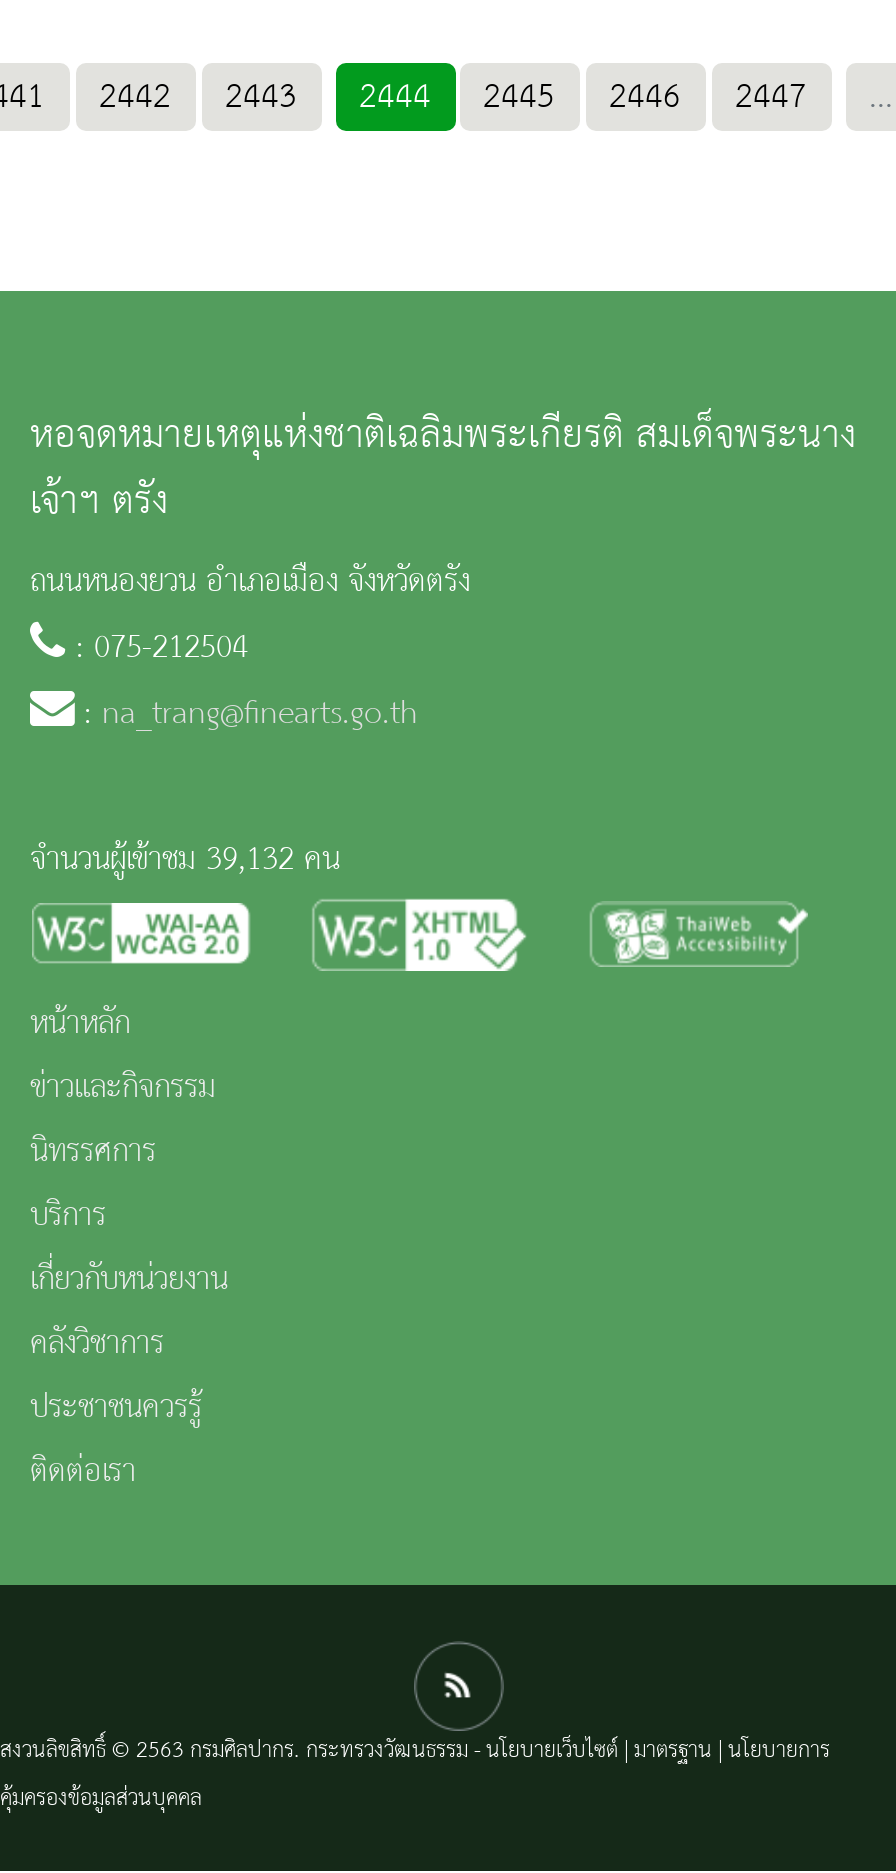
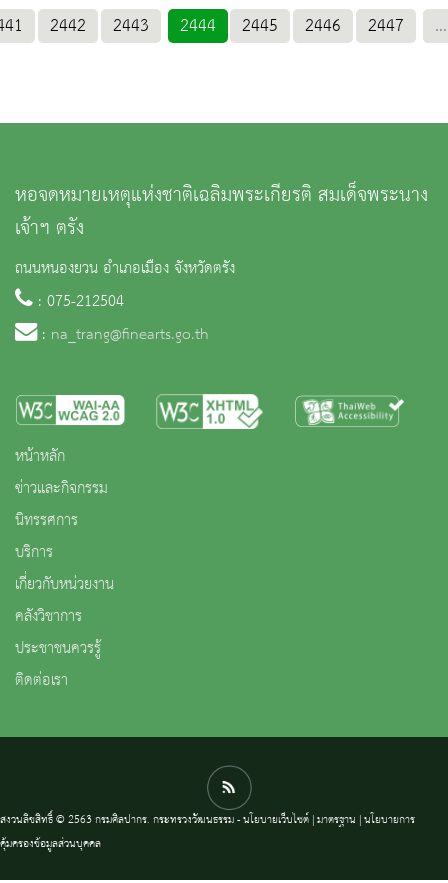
[30,831,340,891] จำนวนผู้เข้าชม 39,132 คน -> none

